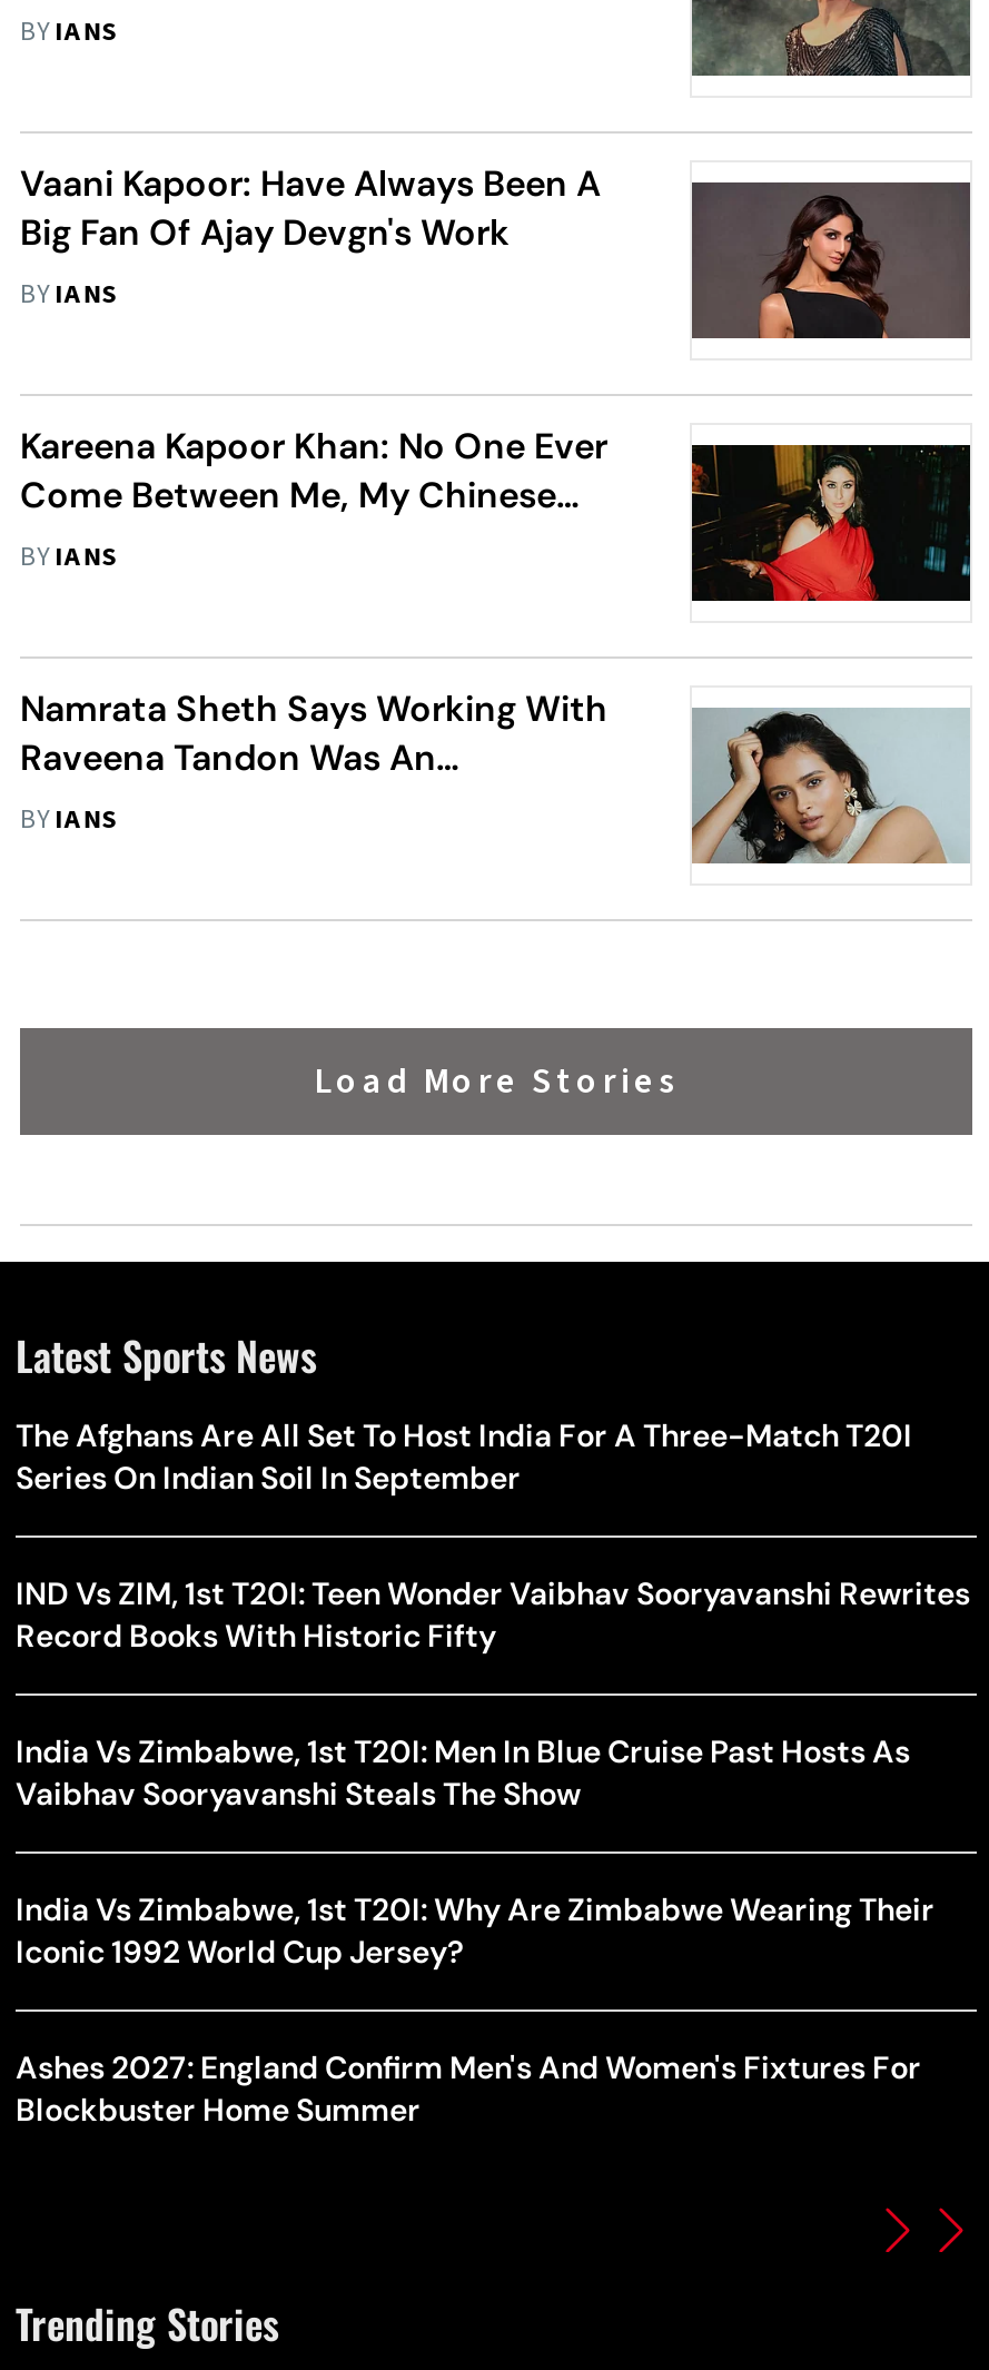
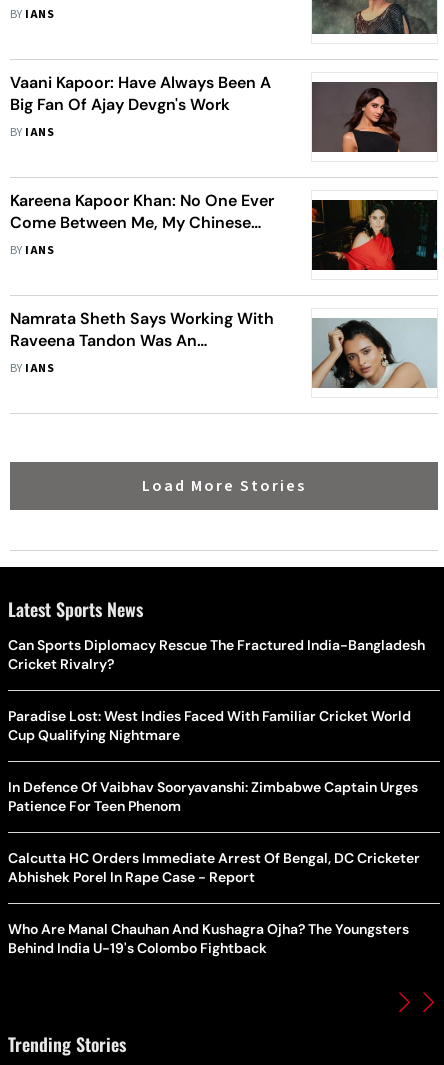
[16,1416,912,1498] The Afghans Are All Set To Host India For A Three-Match T20I | Series On Indian Soil In September -> [8,636,425,673] Can Sports Diplomacy Rescue The Fractured India-Bangladesh | Cricket Rivalry?
[16,1574,970,1656] IND Vs ZIM, 1st T20I: Teen Wonder Vaibhav Sooryavanshi Rewrites | Record Books With Historic Fifty -> [8,707,411,744] Paradise Lost: West Indies Faced With Familiar Cricket World | Cup Qualifying Nightmare
[16,1732,910,1814] India Vs Zimbabwe, 1st T20I: Men In Blue Cruise Past Hosts As | Vaibhav Sooryavanshi Steals The Show -> [8,778,418,815] In Defence Of Vaibhav Sooryavanshi: Zimbabwe Captain Urges | Patience For Teen Phenom
[16,1890,934,1972] India Vs Zimbabwe, 1st T20I: Why Are Zimbabwe Wearing Their | Iconic 1992 World Cup Jersey? -> [8,849,420,886] Calcutta HC Orders Immediate Arrest Of Bengal, DC Cricketer | Abhishek Porel In Rape Case - Report
[16,2048,921,2130] Ashes 2027: England Confirm Men's And Women's Fixtures For | Blockbuster Home Summer -> [8,920,409,957] Who Are Manal Chauhan And Kushagra Ojha? The Youngsters | Behind India U-19's Colombo Fightback

